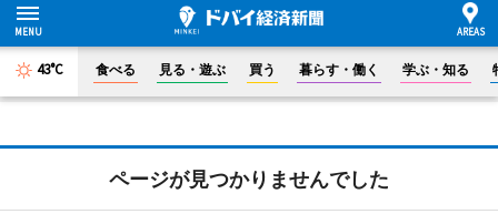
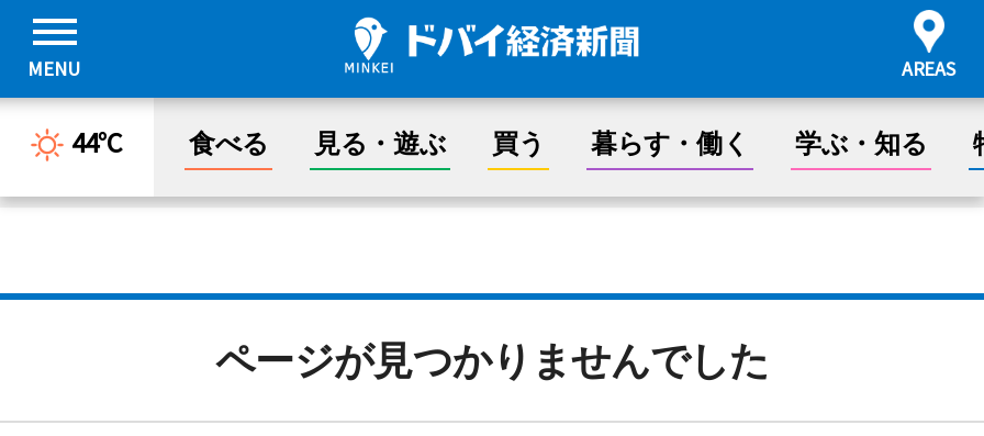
[36,60,63,79] 43°C -> [71,125,124,163] 44°C

